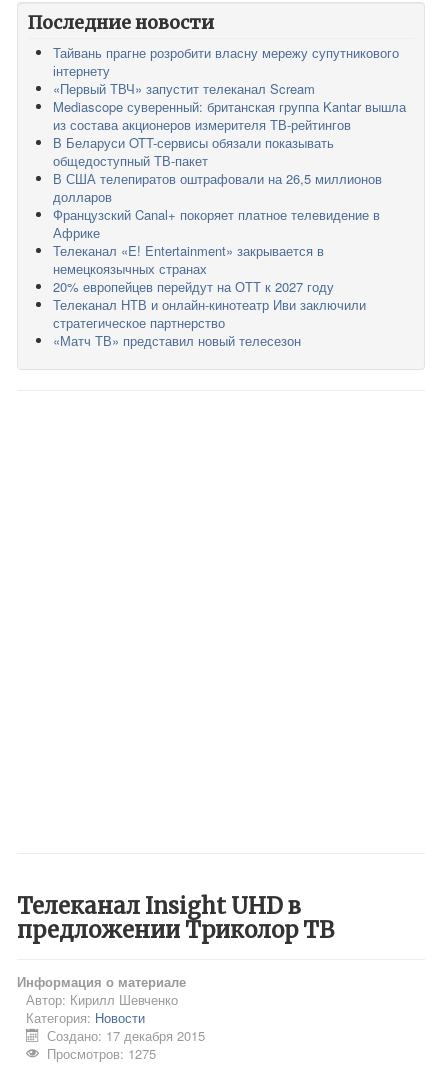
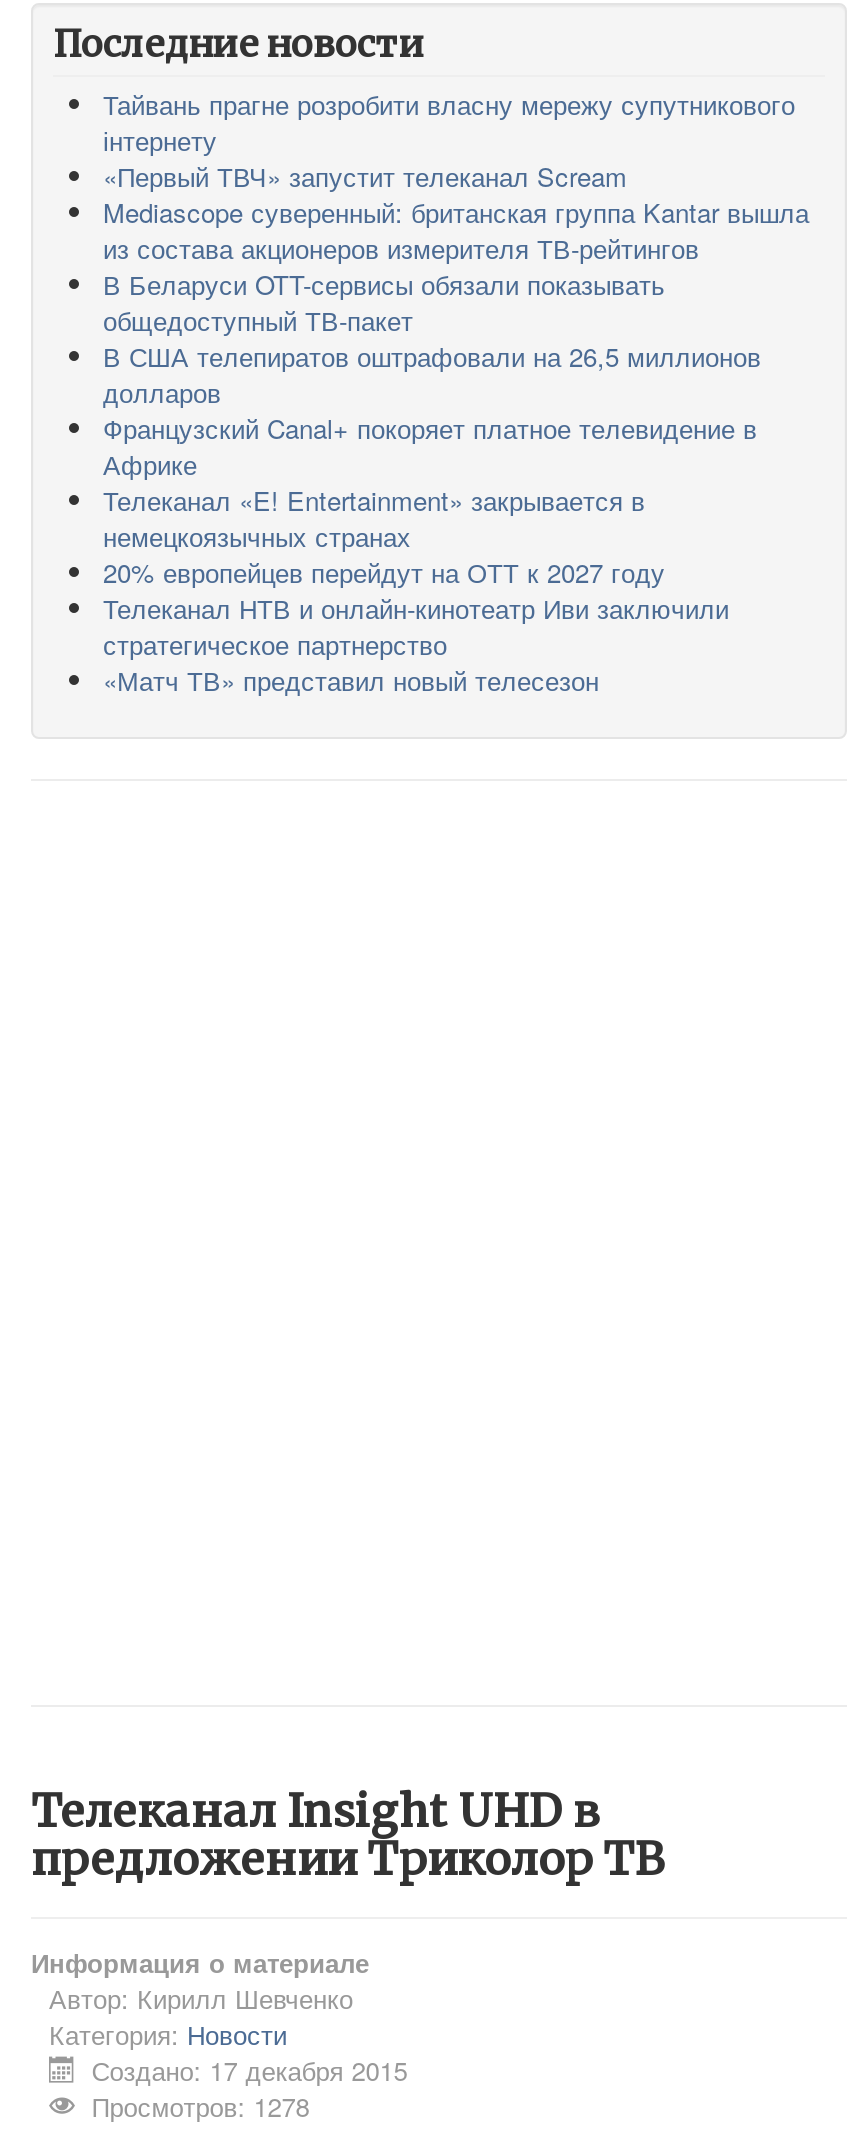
[47,1044,156,1063] Просмотров: 1275 -> [91,2087,309,2125] Просмотров: 1278

